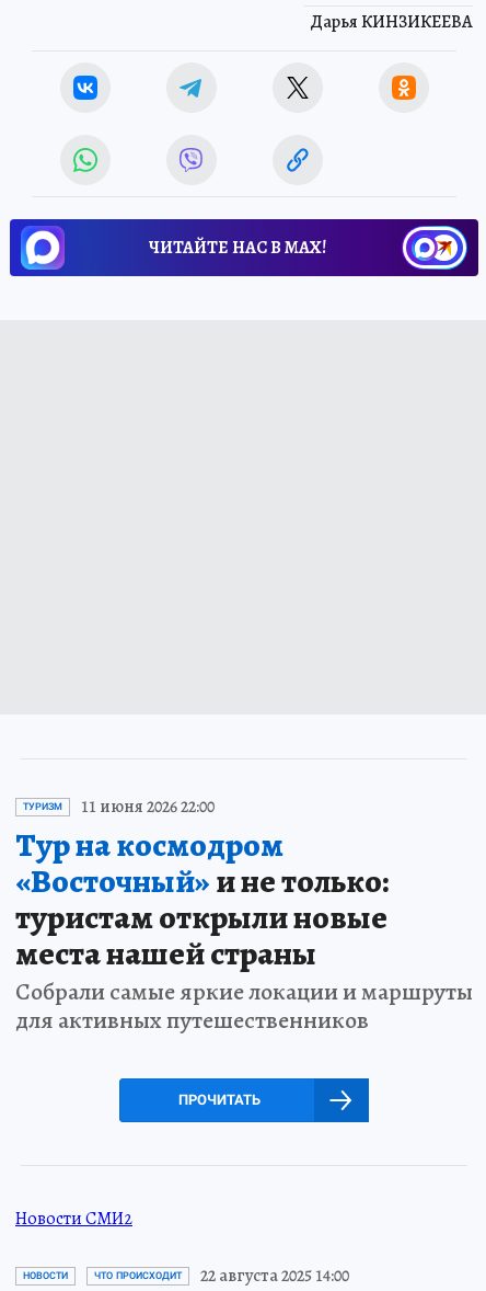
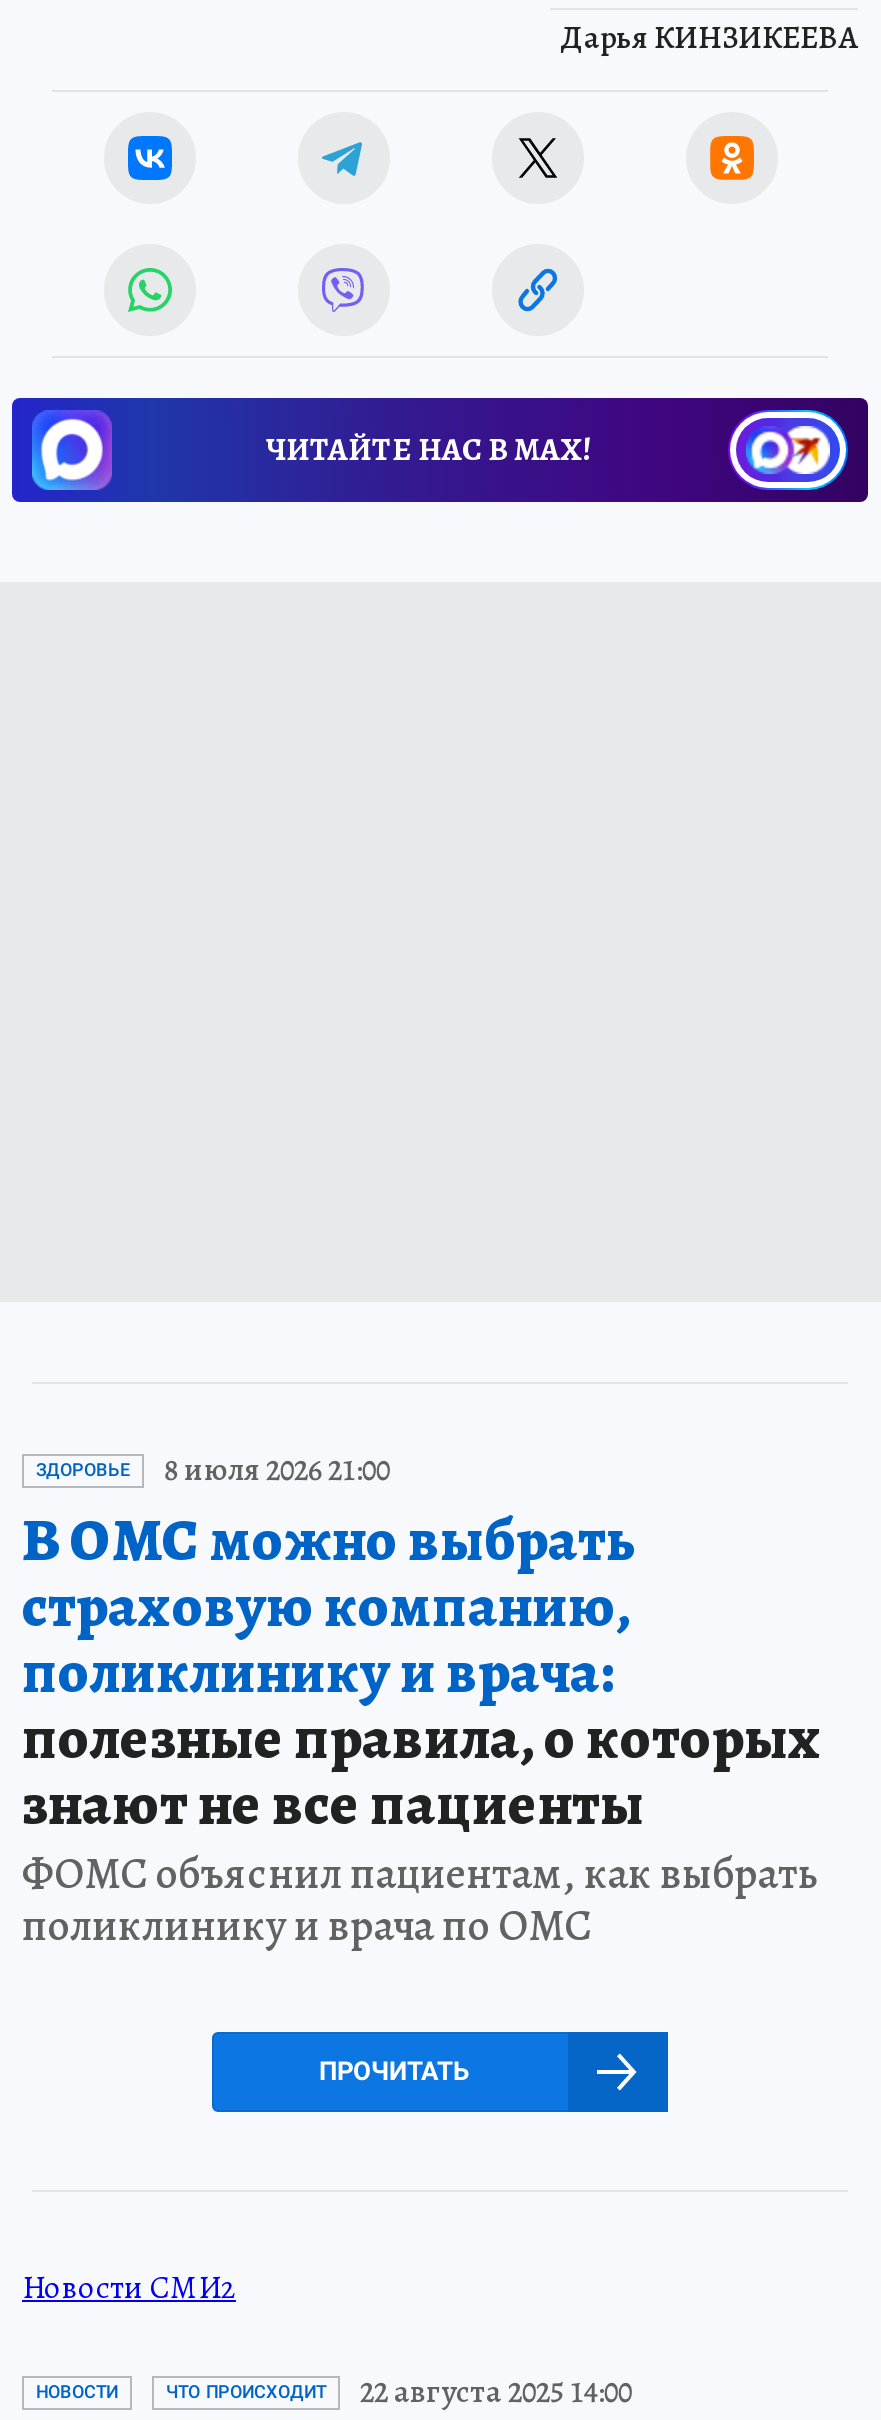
[15,795,473,1037] ТУРИЗМ | 11 июня 2026 22:00 | Тур на космодром | «Восточный»и не только: | туристам открыли новые | места нашей страны | Собрали самые яркие локации и маршруты | для активных путешественников -> [22,1449,822,1957] ЗДОРОВЬЕ | 8 июля 2026 21:00 | В ОМС можно выбрать | страховую компанию, | поликлинику и врача: | полезные правила, о которых | знают не все пациенты | ФОМС объяснил пациентам, как выбрать | поликлинику и врача по ОМС

